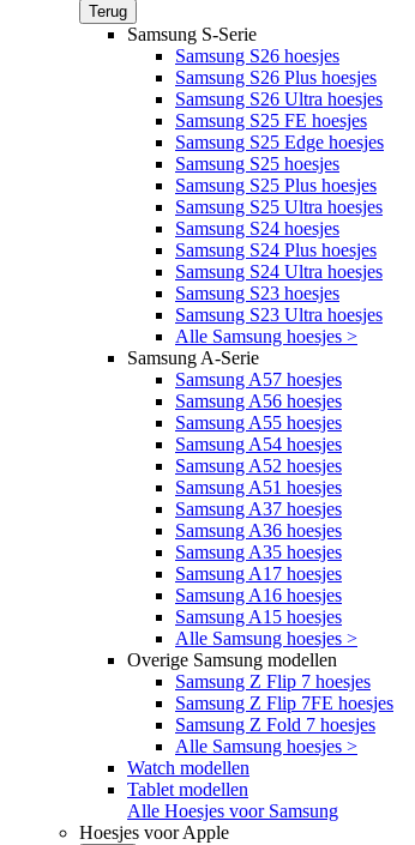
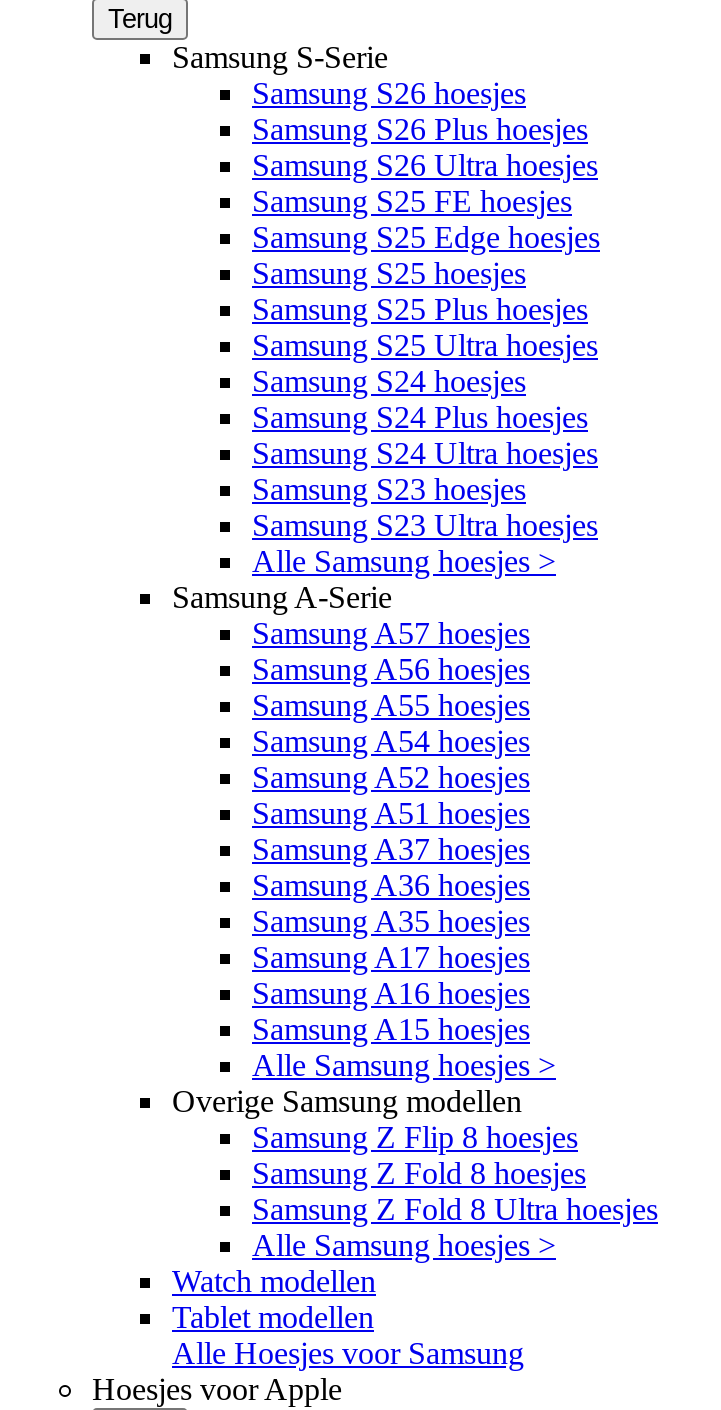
[175,671,393,734] Samsung Z Flip 7 hoesjes | Samsung Z Flip 7FE hoesjes | Samsung Z Fold 7 hoesjes -> [252,1120,658,1226] Samsung Z Flip 8 hoesjes | Samsung Z Fold 8 hoesjes | Samsung Z Fold 8 Ultra hoesjes

